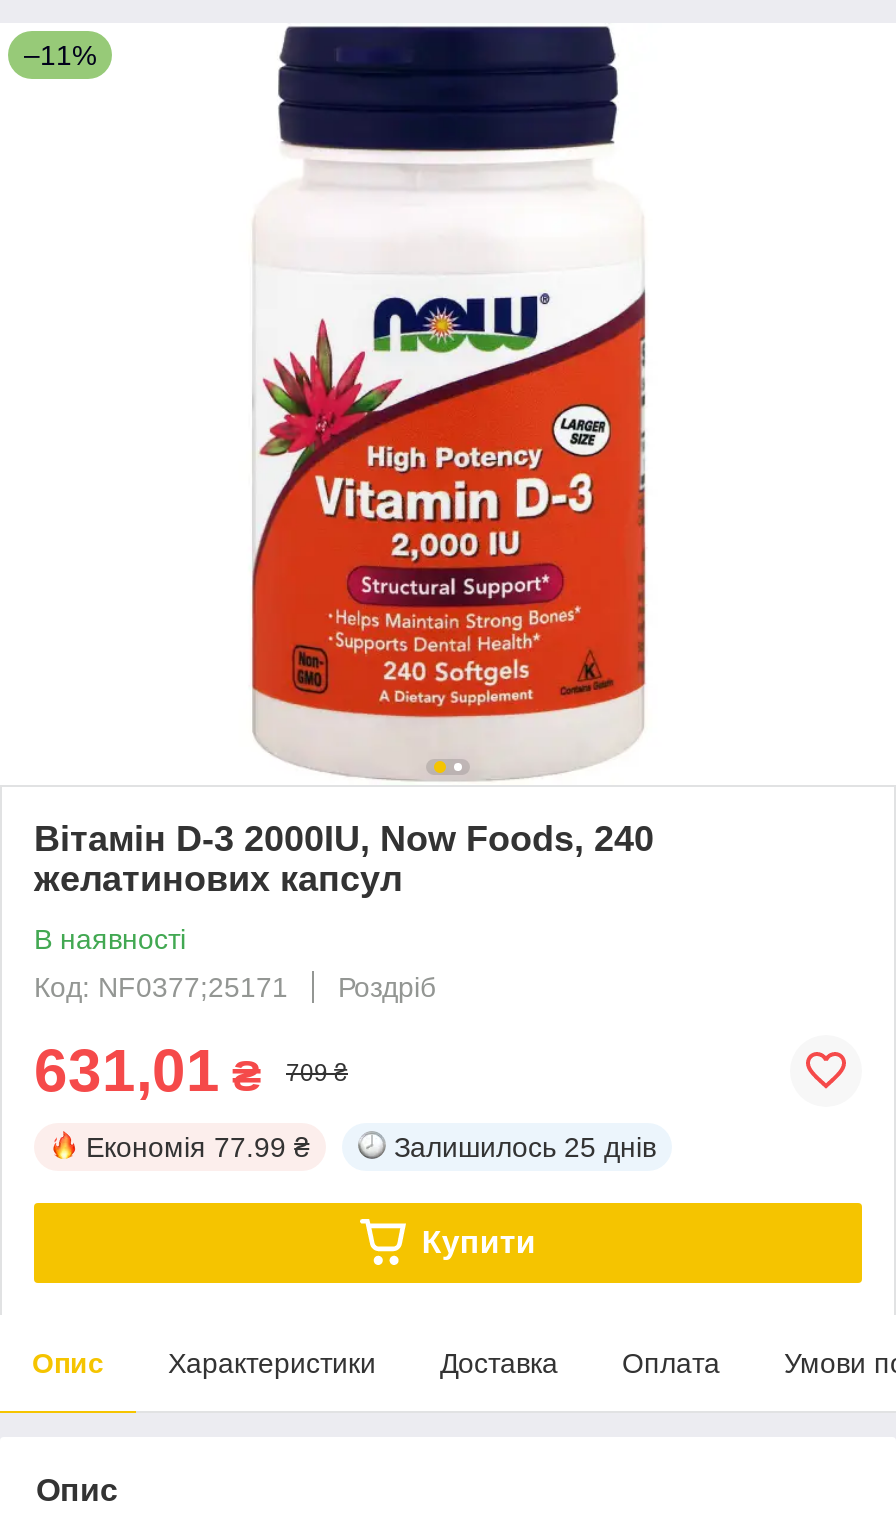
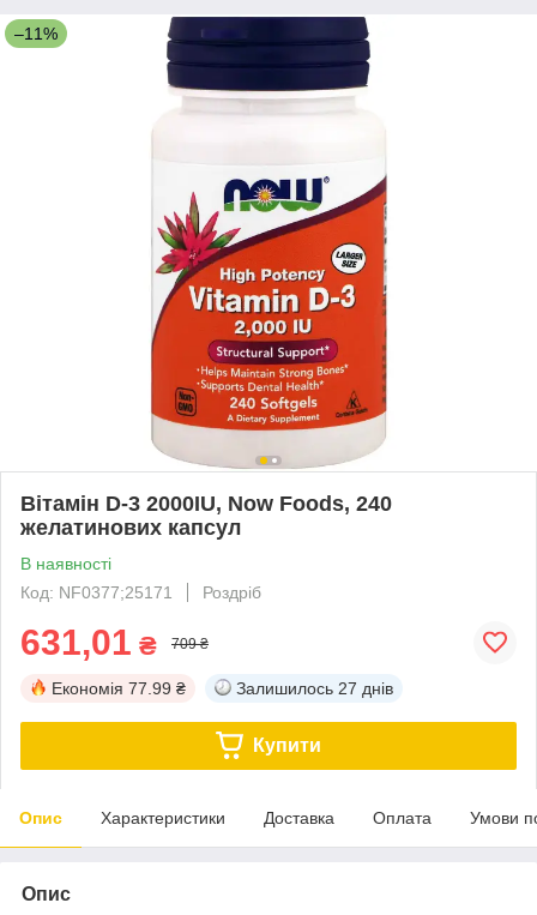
[394,1131,656,1163] Залишилось 25 днів -> [236,679,393,698] Залишилось 27 днів

